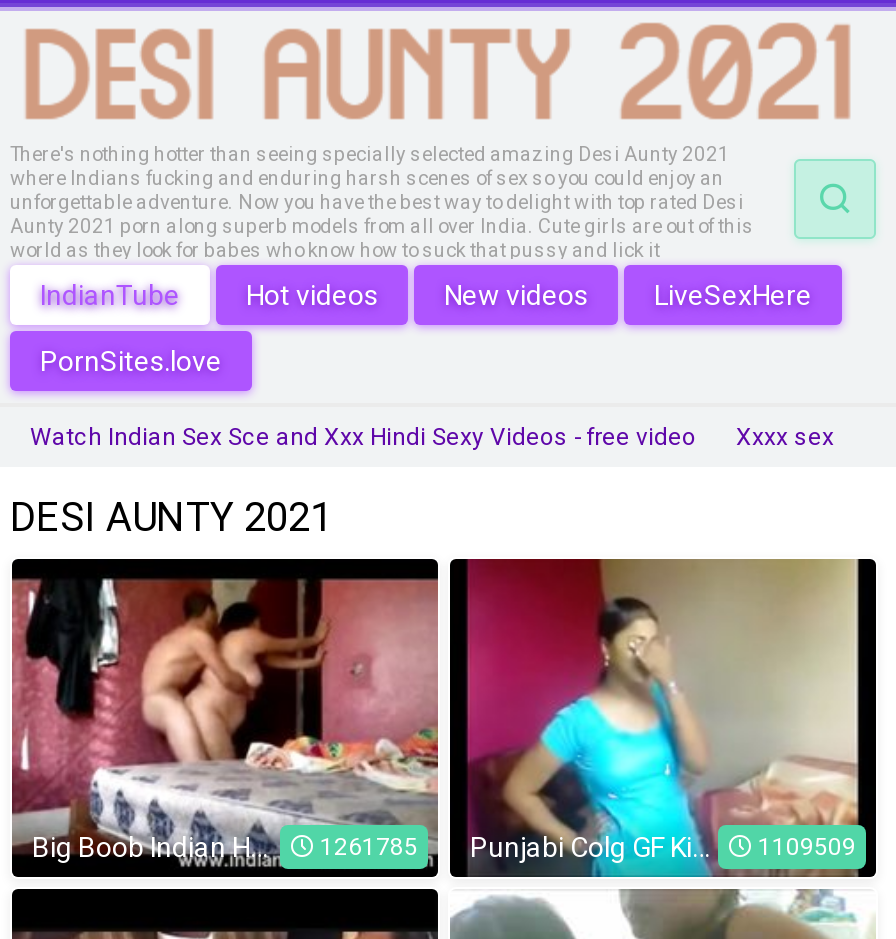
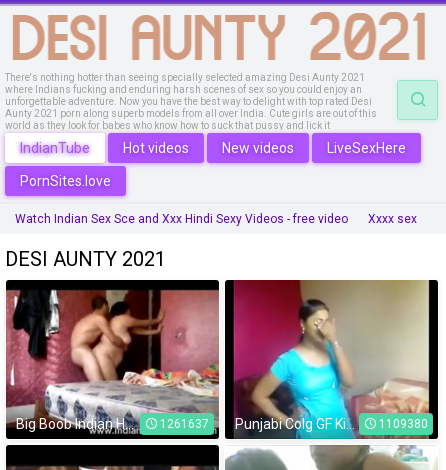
[320,834,418,862] 1261785 -> [160,417,209,431] 1261637
[758,834,856,862] 1109509 -> [379,417,428,431] 1109380

